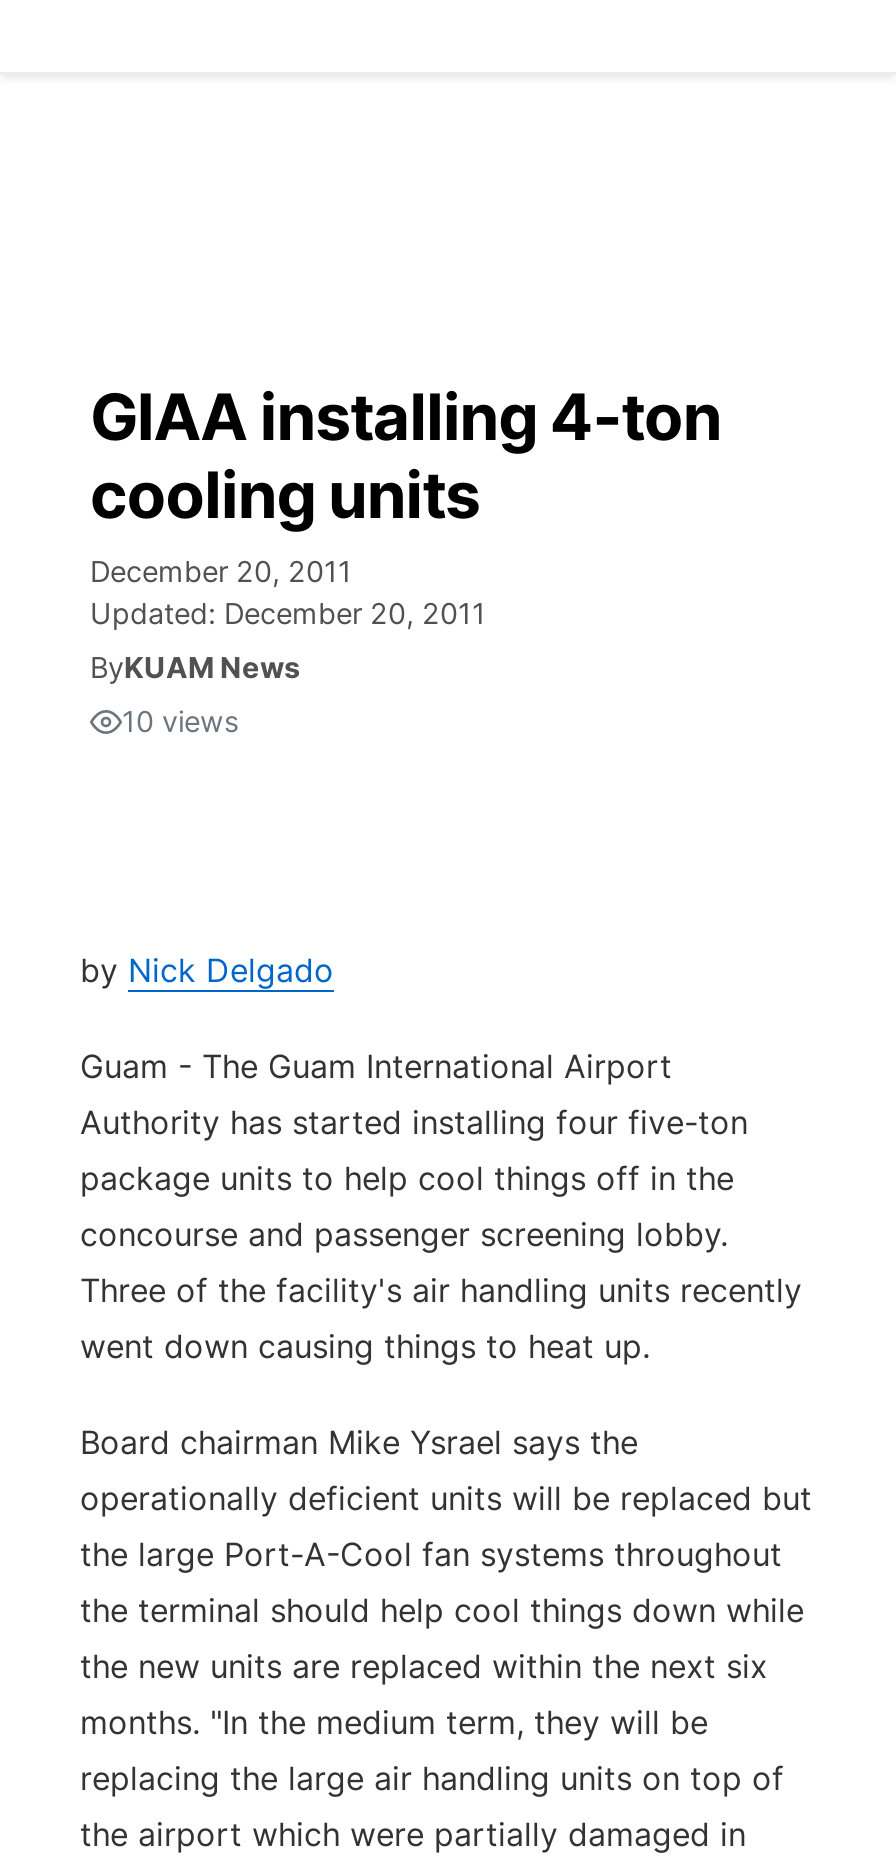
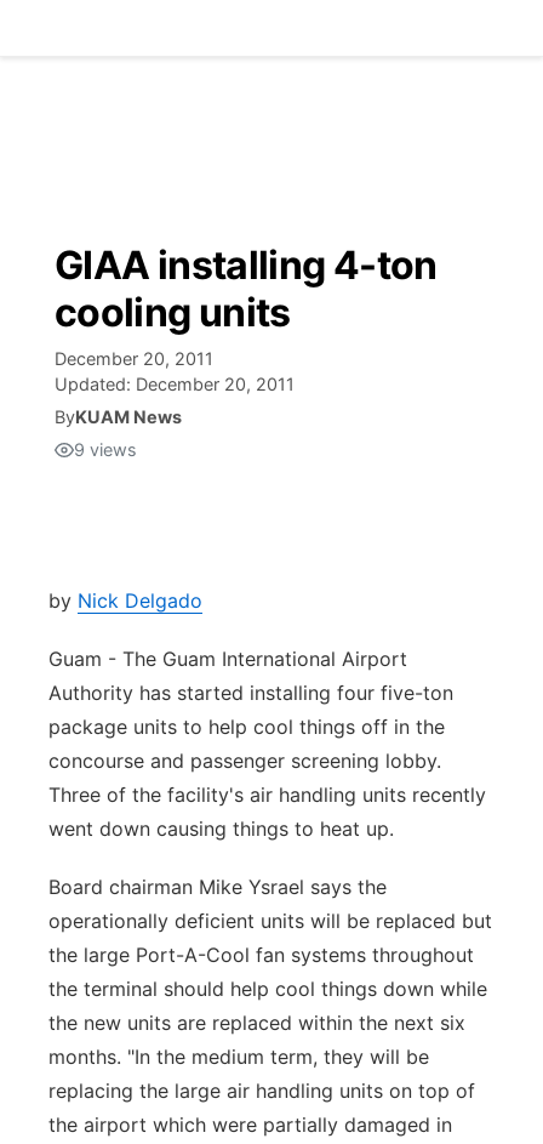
[122,704,240,738] 10 views -> [74,439,137,460] 9 views

